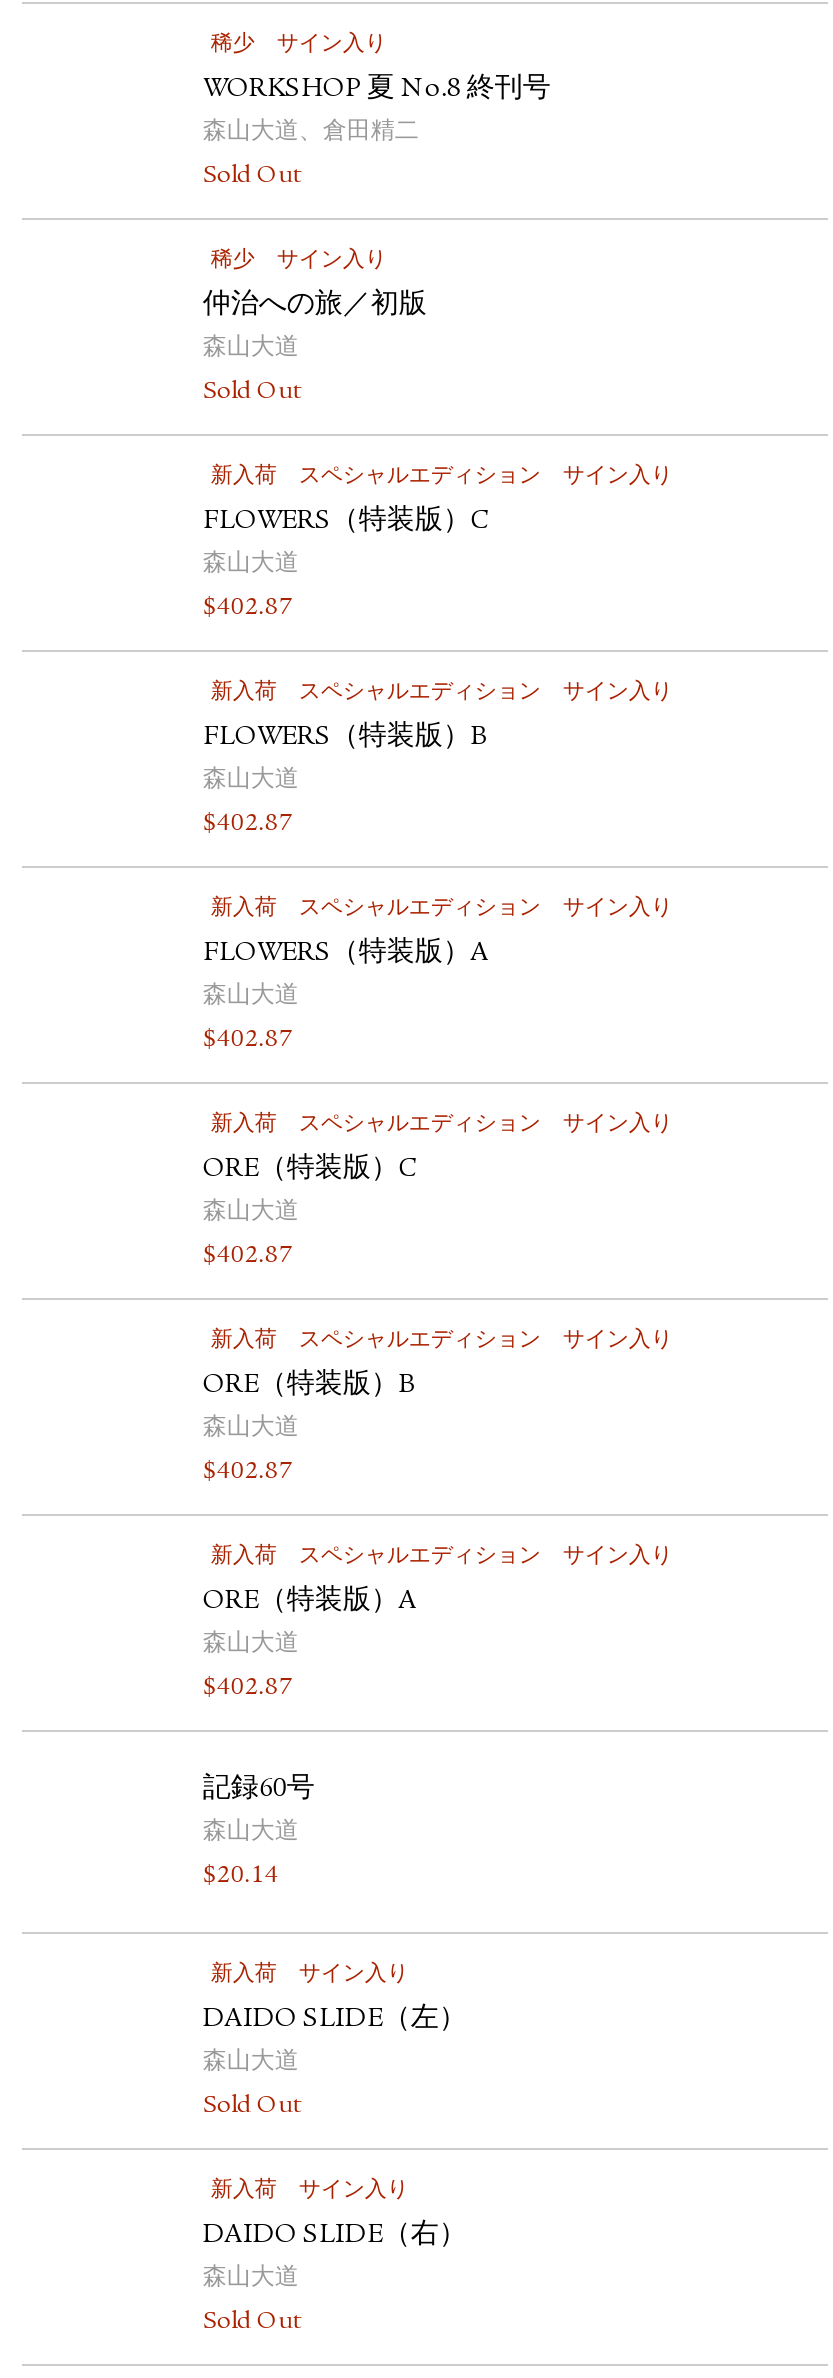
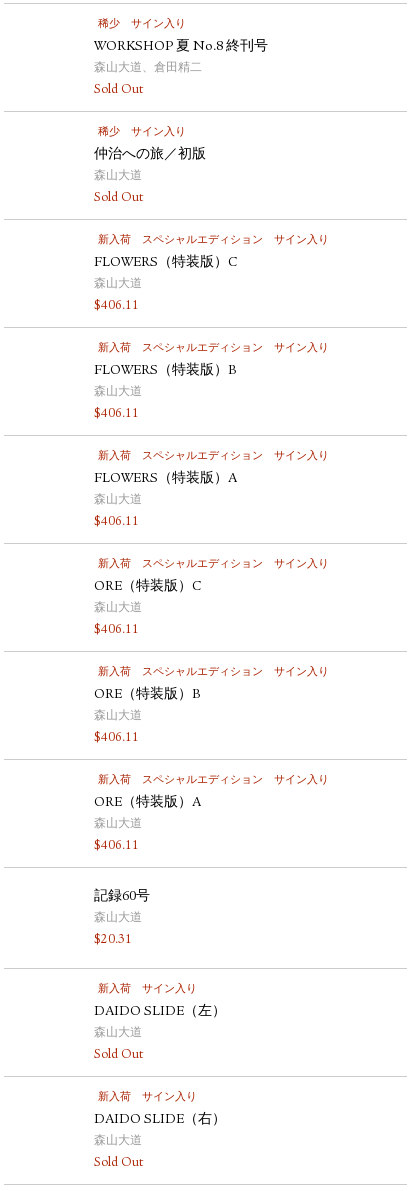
[203,597,293,623] $402.87 -> [94,300,139,313] $406.11
[203,813,293,839] $402.87 -> [94,408,139,421] $406.11
[203,1029,293,1055] $402.87 -> [94,516,139,529] $406.11
[203,1245,293,1271] $402.87 -> [94,624,139,637] $406.11
[203,1461,293,1487] $402.87 -> [94,732,139,745] $406.11
[203,1677,293,1703] $402.87 -> [94,840,139,853] $406.11
[203,1865,279,1891] $20.14 -> [94,934,132,947] $20.31

